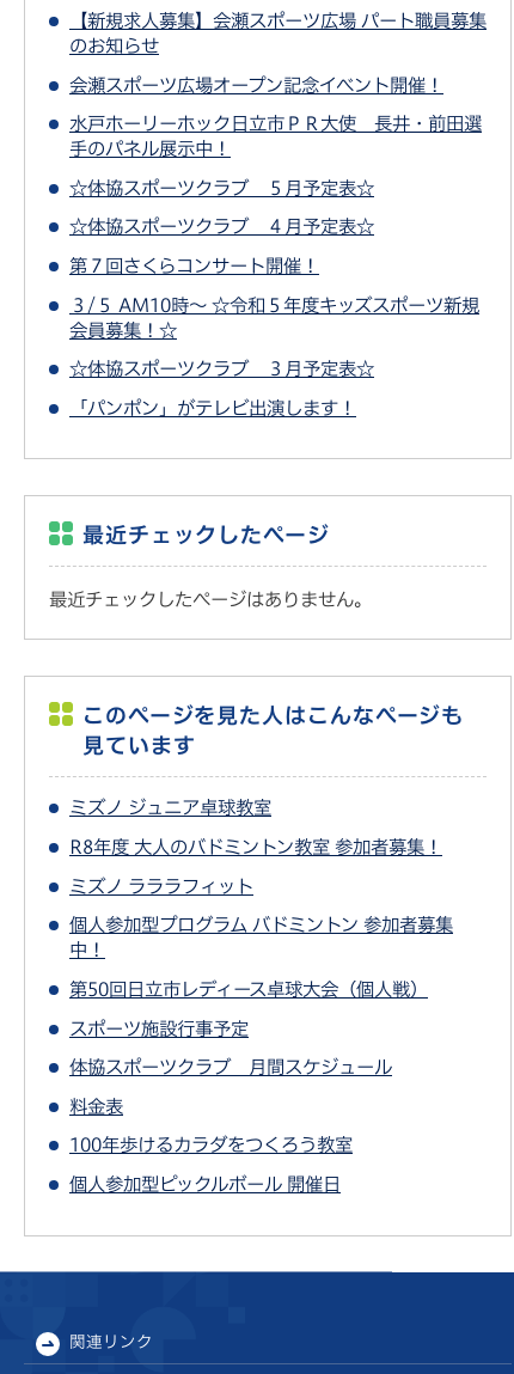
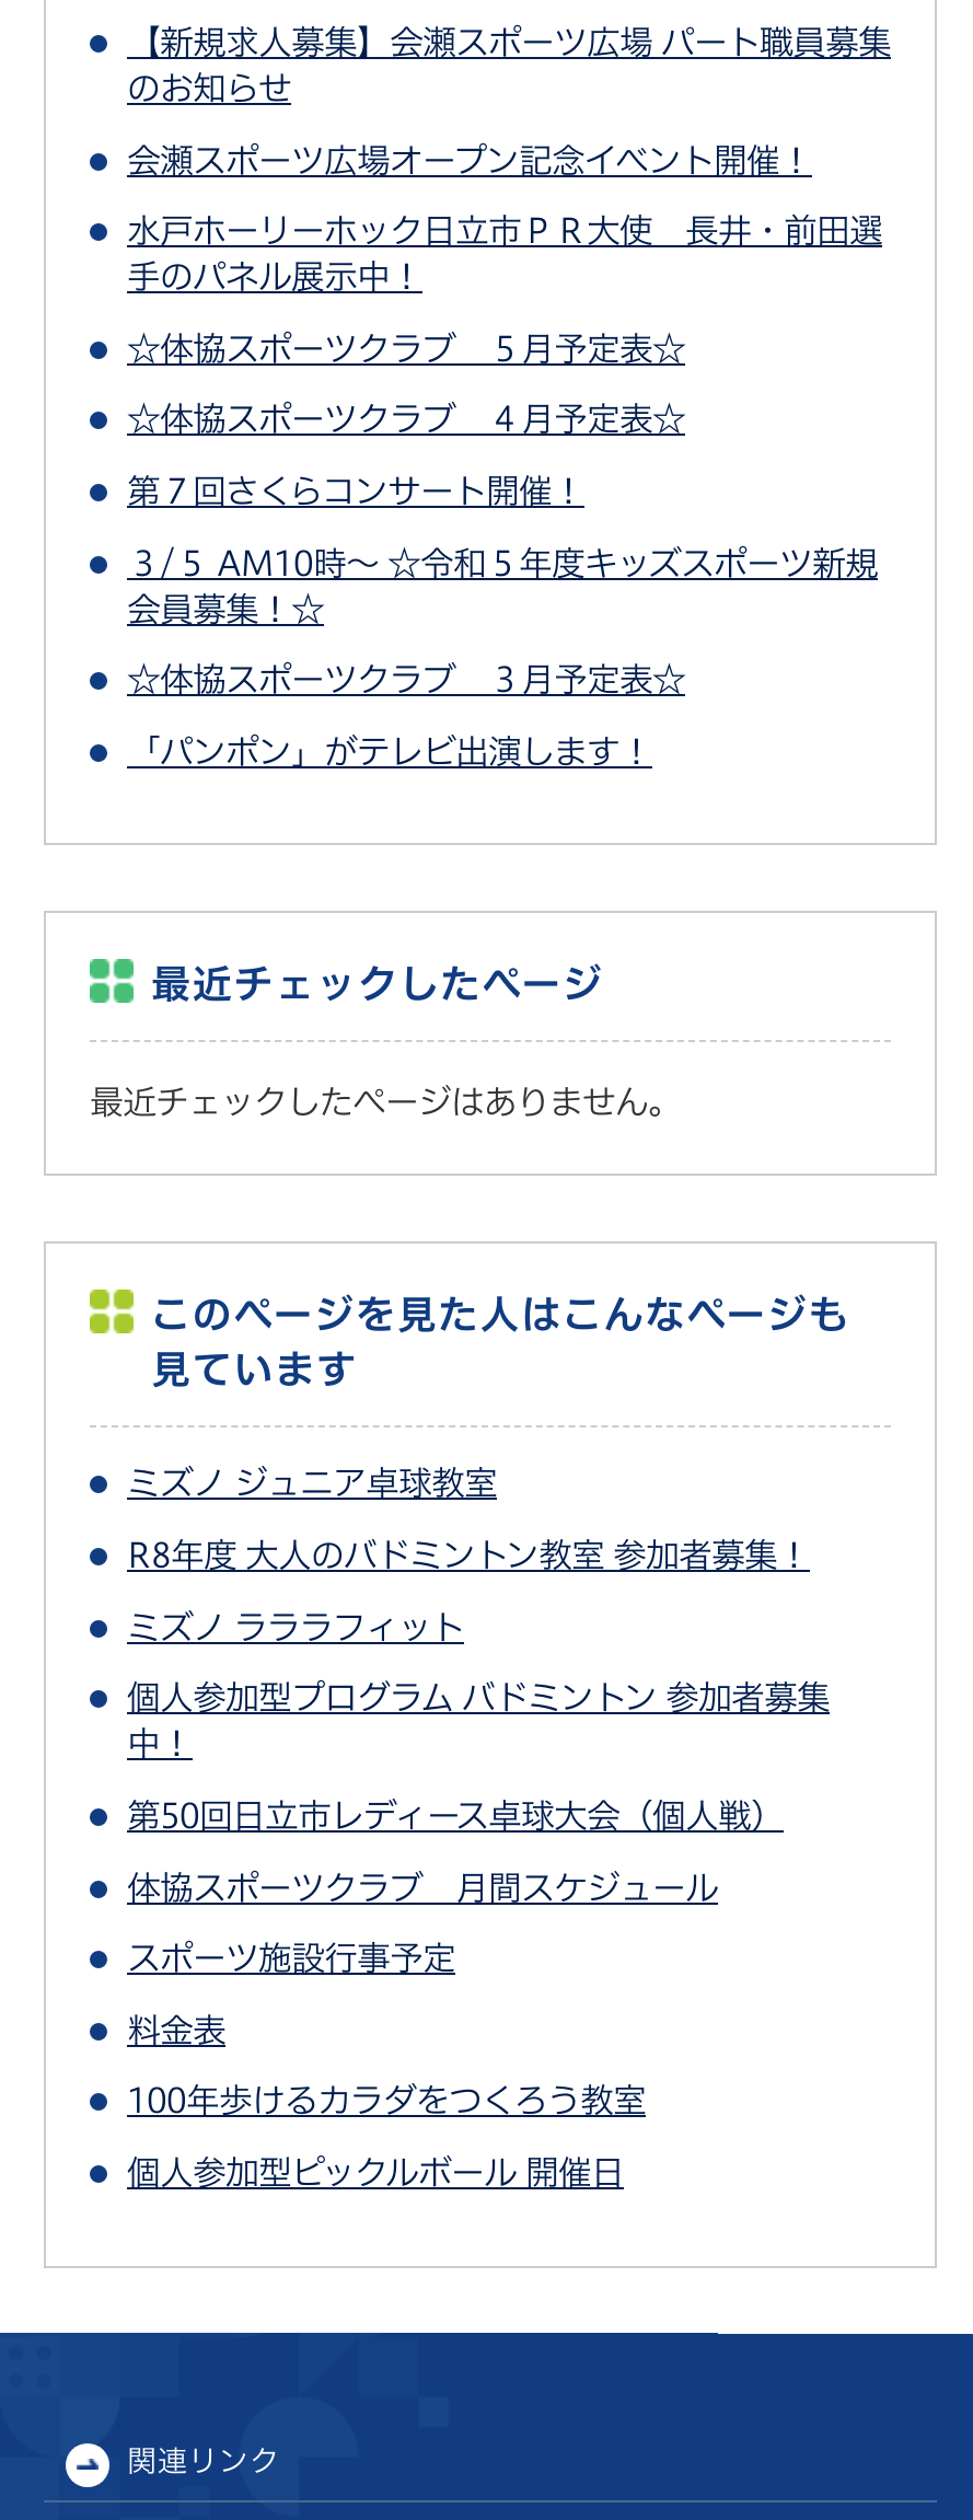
moved [69,1018,249,1037] -> [127,1940,455,1975]: スポーツ施設行事予定
moved [69,1057,392,1076] -> [127,1869,718,1904]: 体協スポーツクラブ 月間スケジュール

